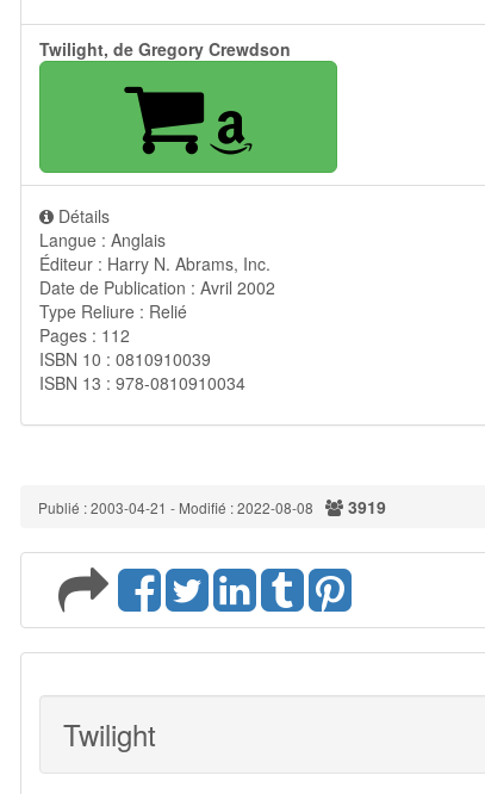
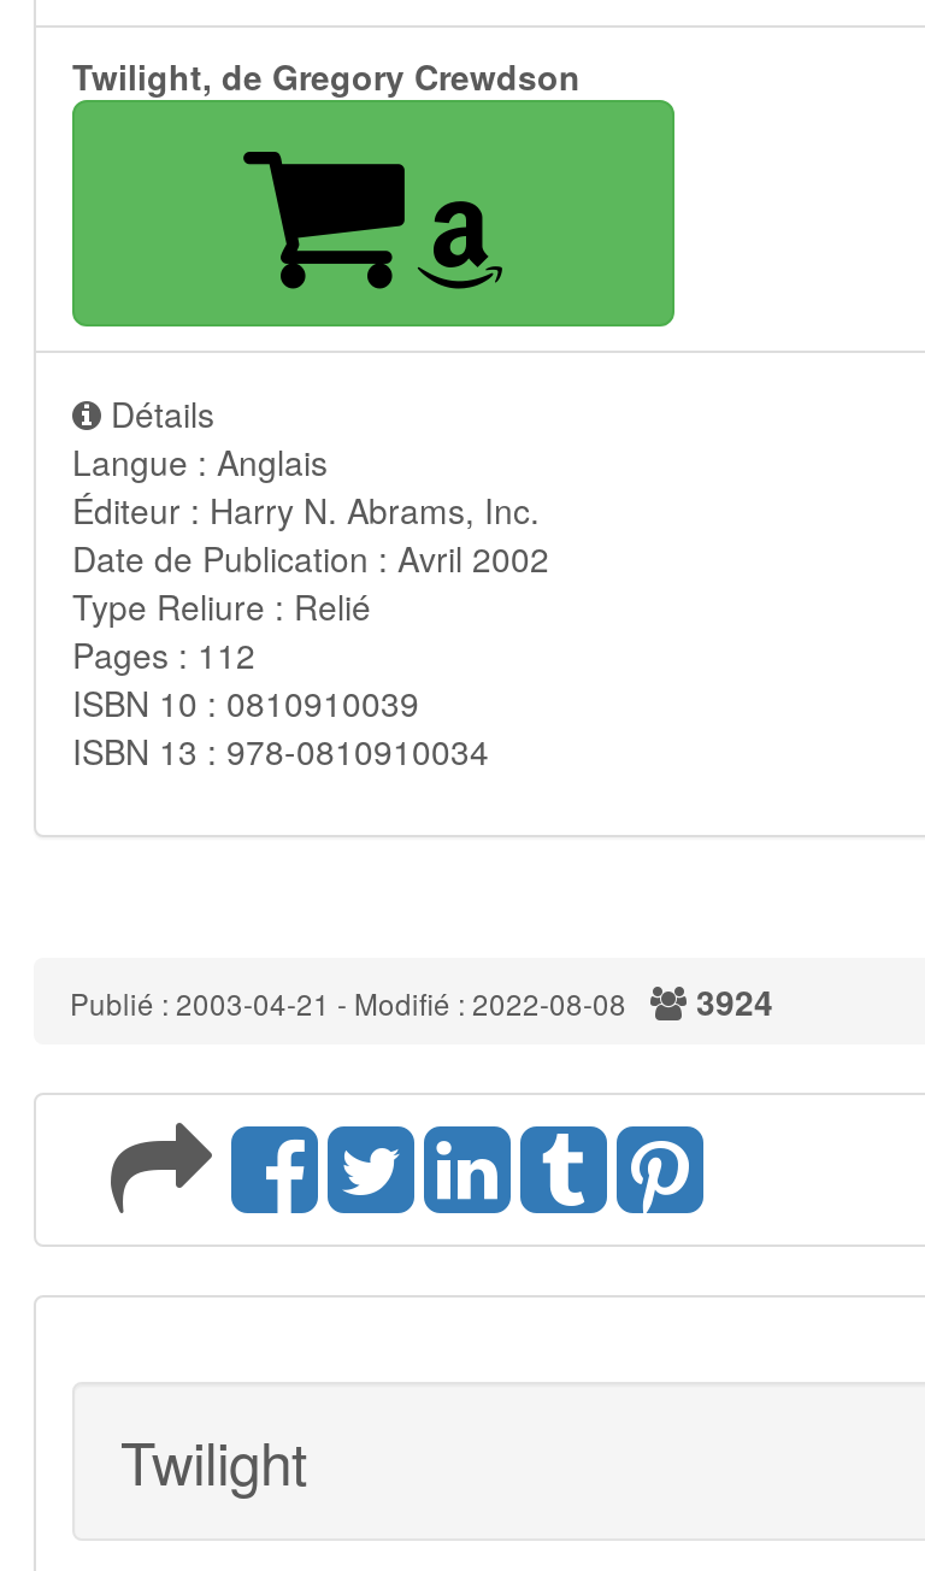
[38,495,386,519] Publié : 2003-04-21 - Modifié : 2022-08-08 3919 -> [70,977,773,1025] Publié : 2003-04-21 - Modifié : 2022-08-08 3924

